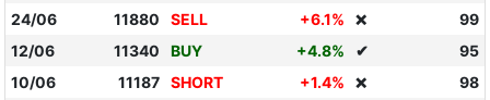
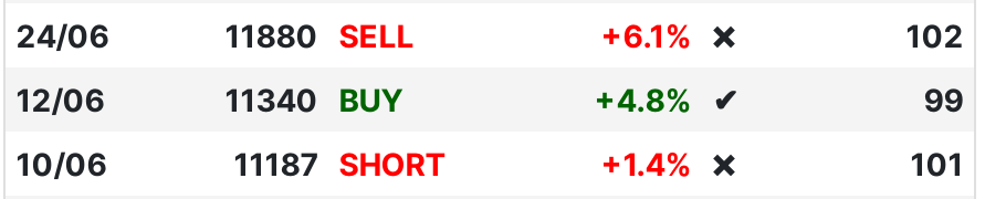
[460,10,479,28] 99 -> [906,17,963,54] 102
[460,41,479,60] 95 -> [924,81,963,118] 99
[460,73,479,91] 98 -> [910,145,963,182] 101

